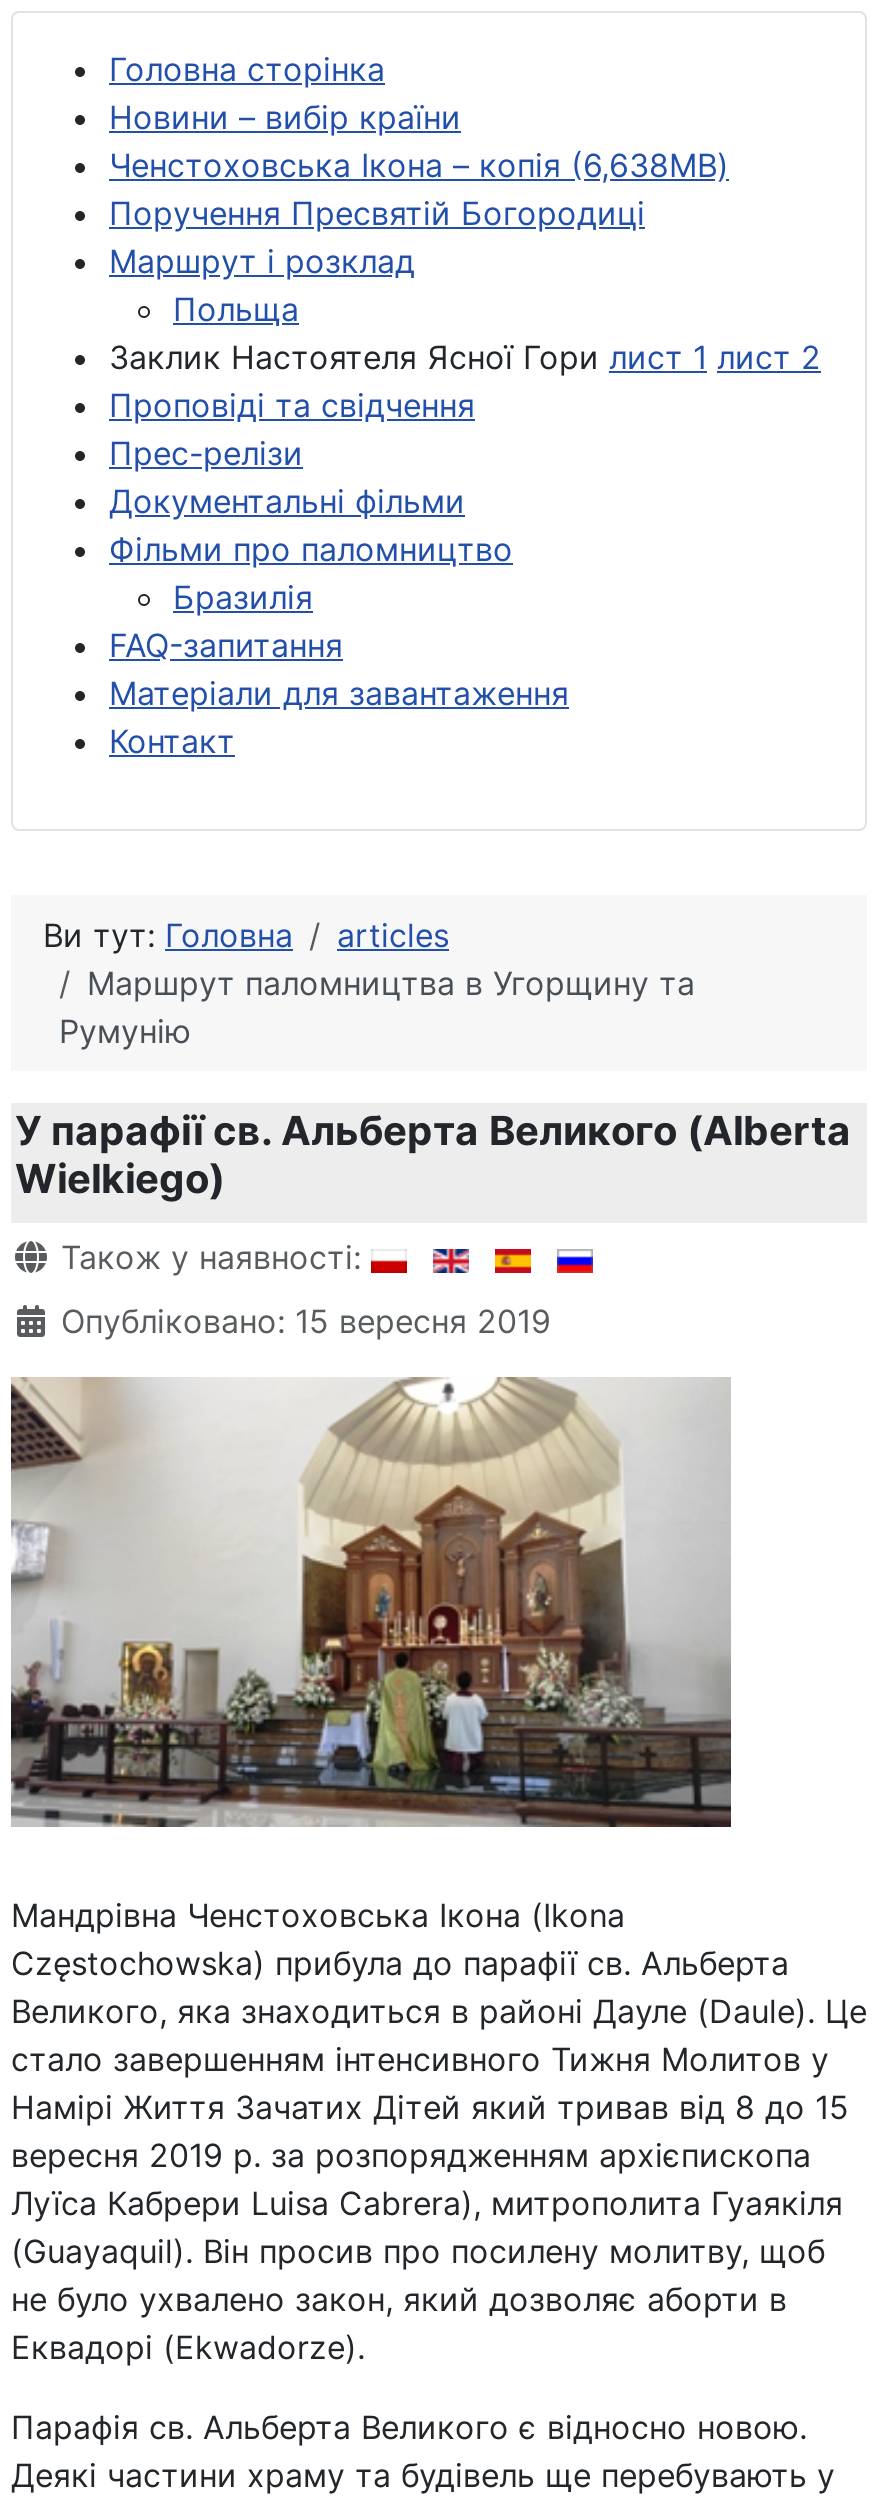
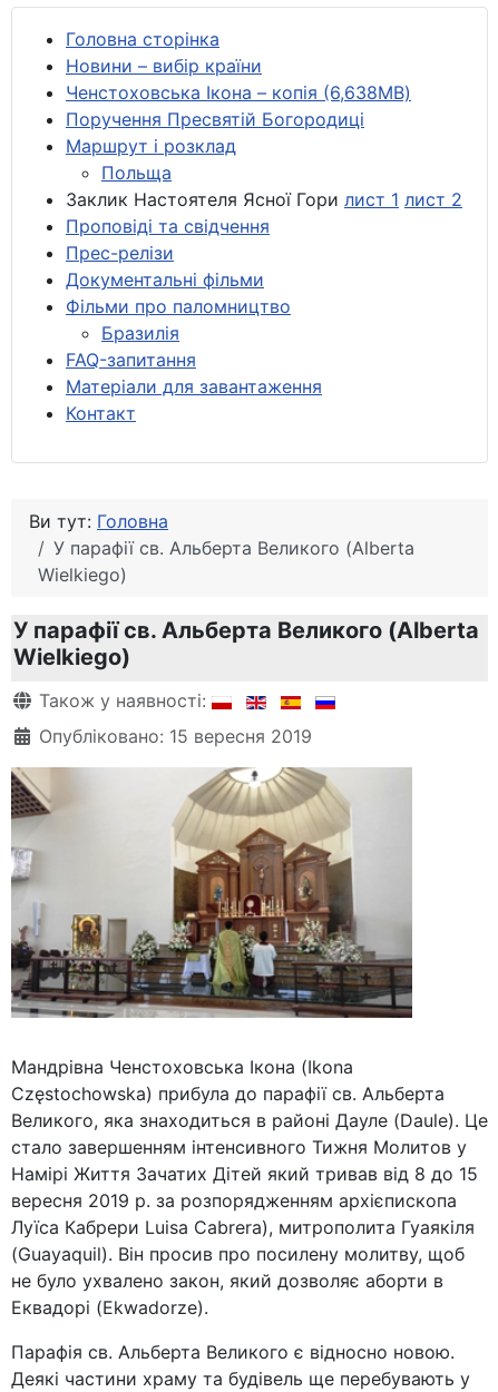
[59,915,695,1051] articles | Маршрут паломництва в Угорщину та | Румунію -> [38,537,414,586] У парафії св. Альберта Великого (Alberta | Wielkiego)

